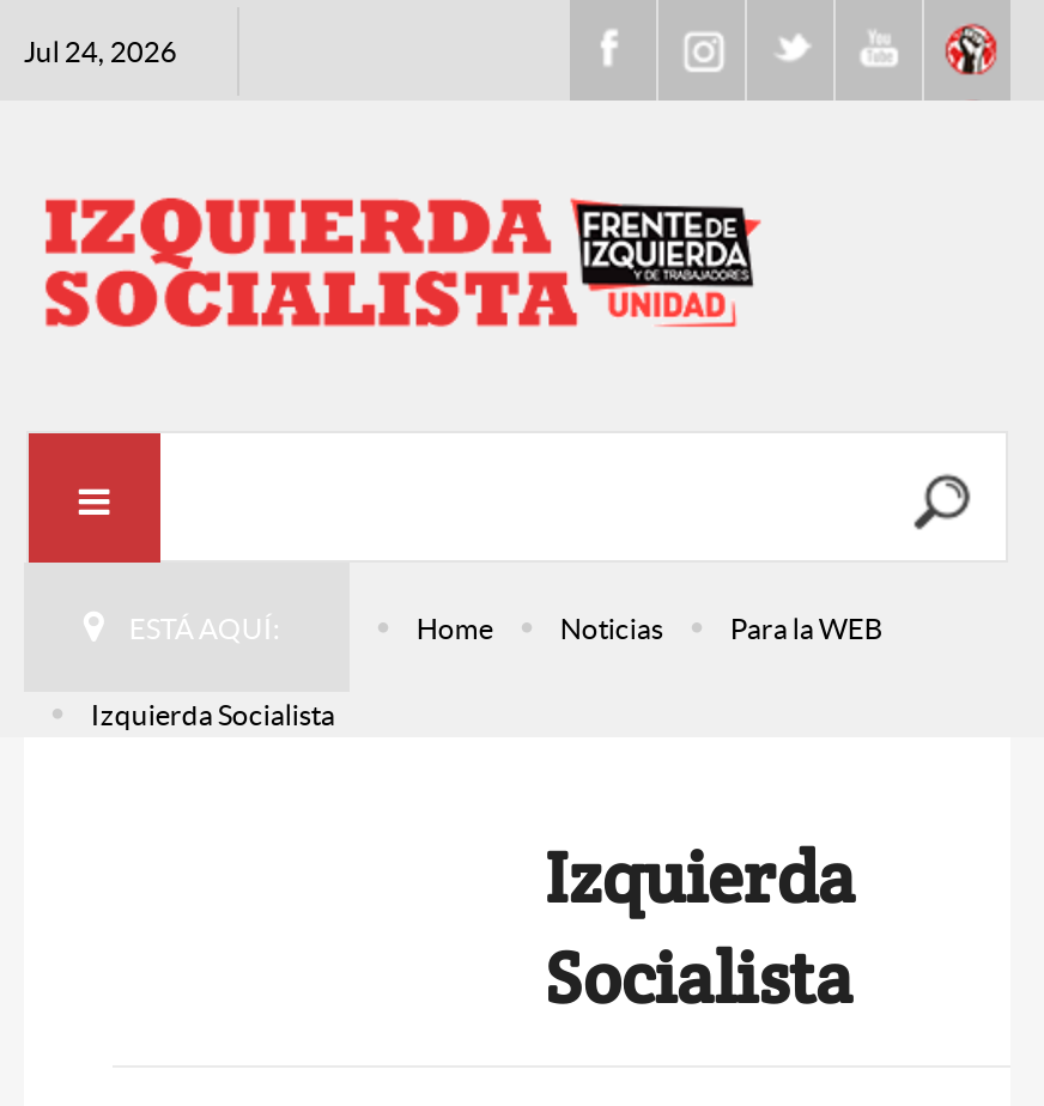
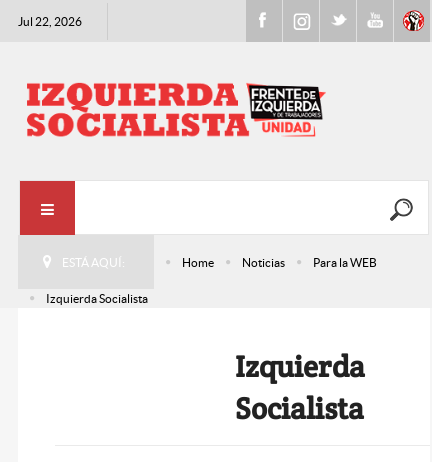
[24,36,177,67] Jul 24, 2026 -> [18,15,82,28] Jul 22, 2026

